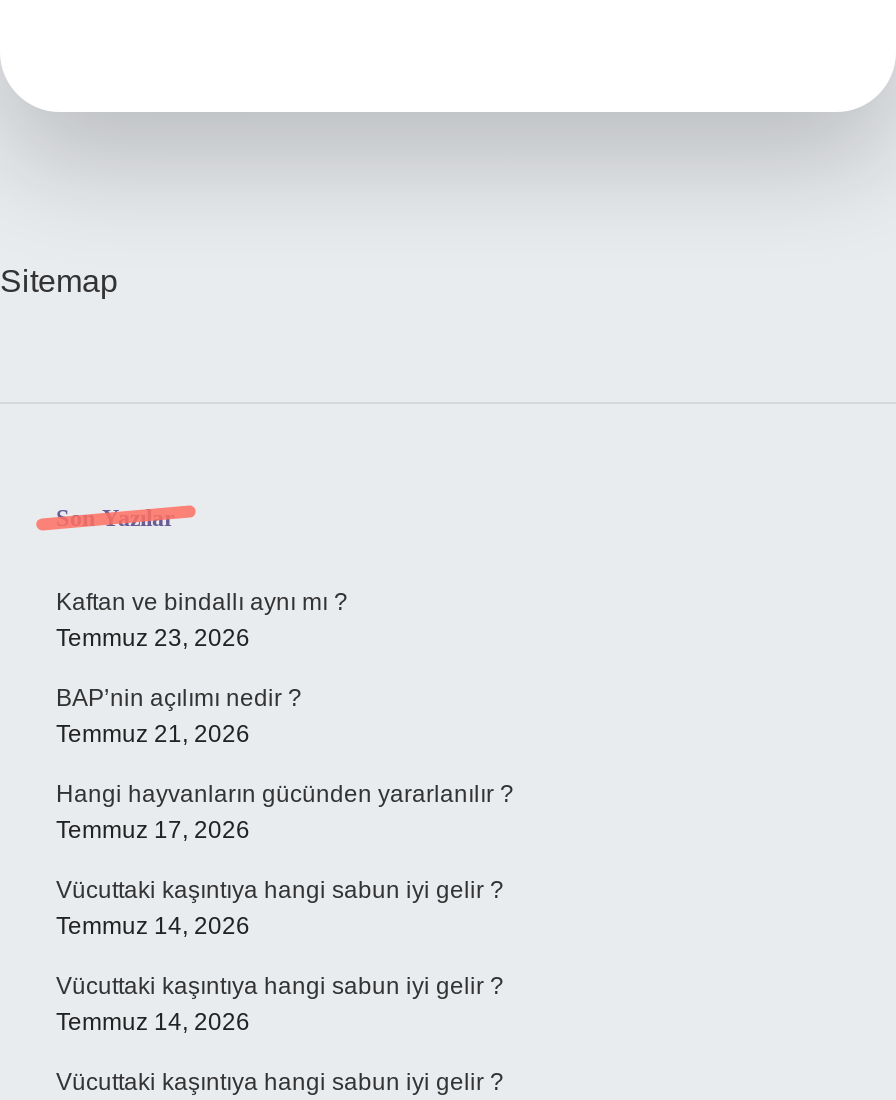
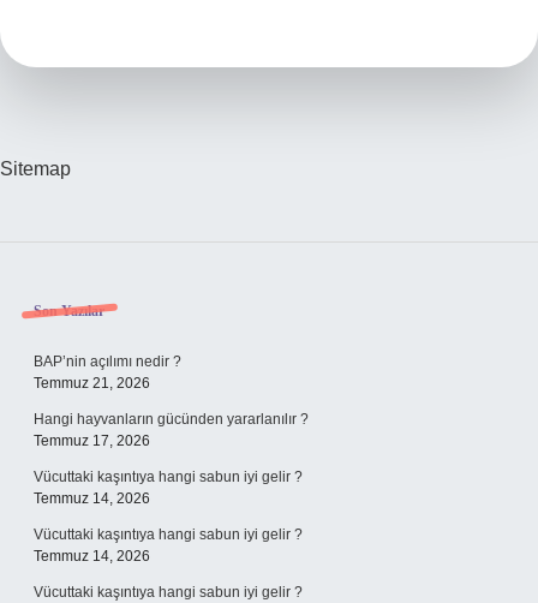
[56,588,348,652] Kaftan ve bindallı aynı mı ? | Temmuz 23, 2026 -> none

